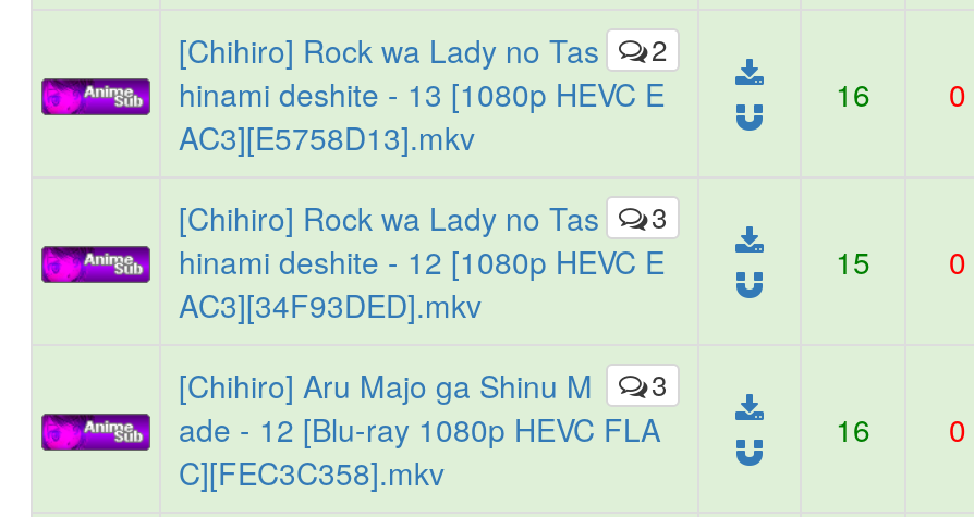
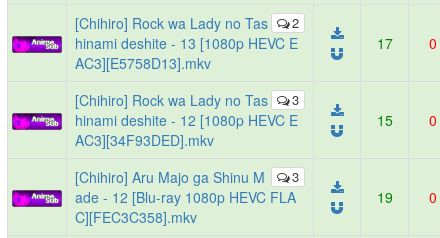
[836,72,966,115] 16 0 -> [376,33,436,53] 17 0
[836,407,966,451] 16 0 -> [376,187,436,207] 19 0

